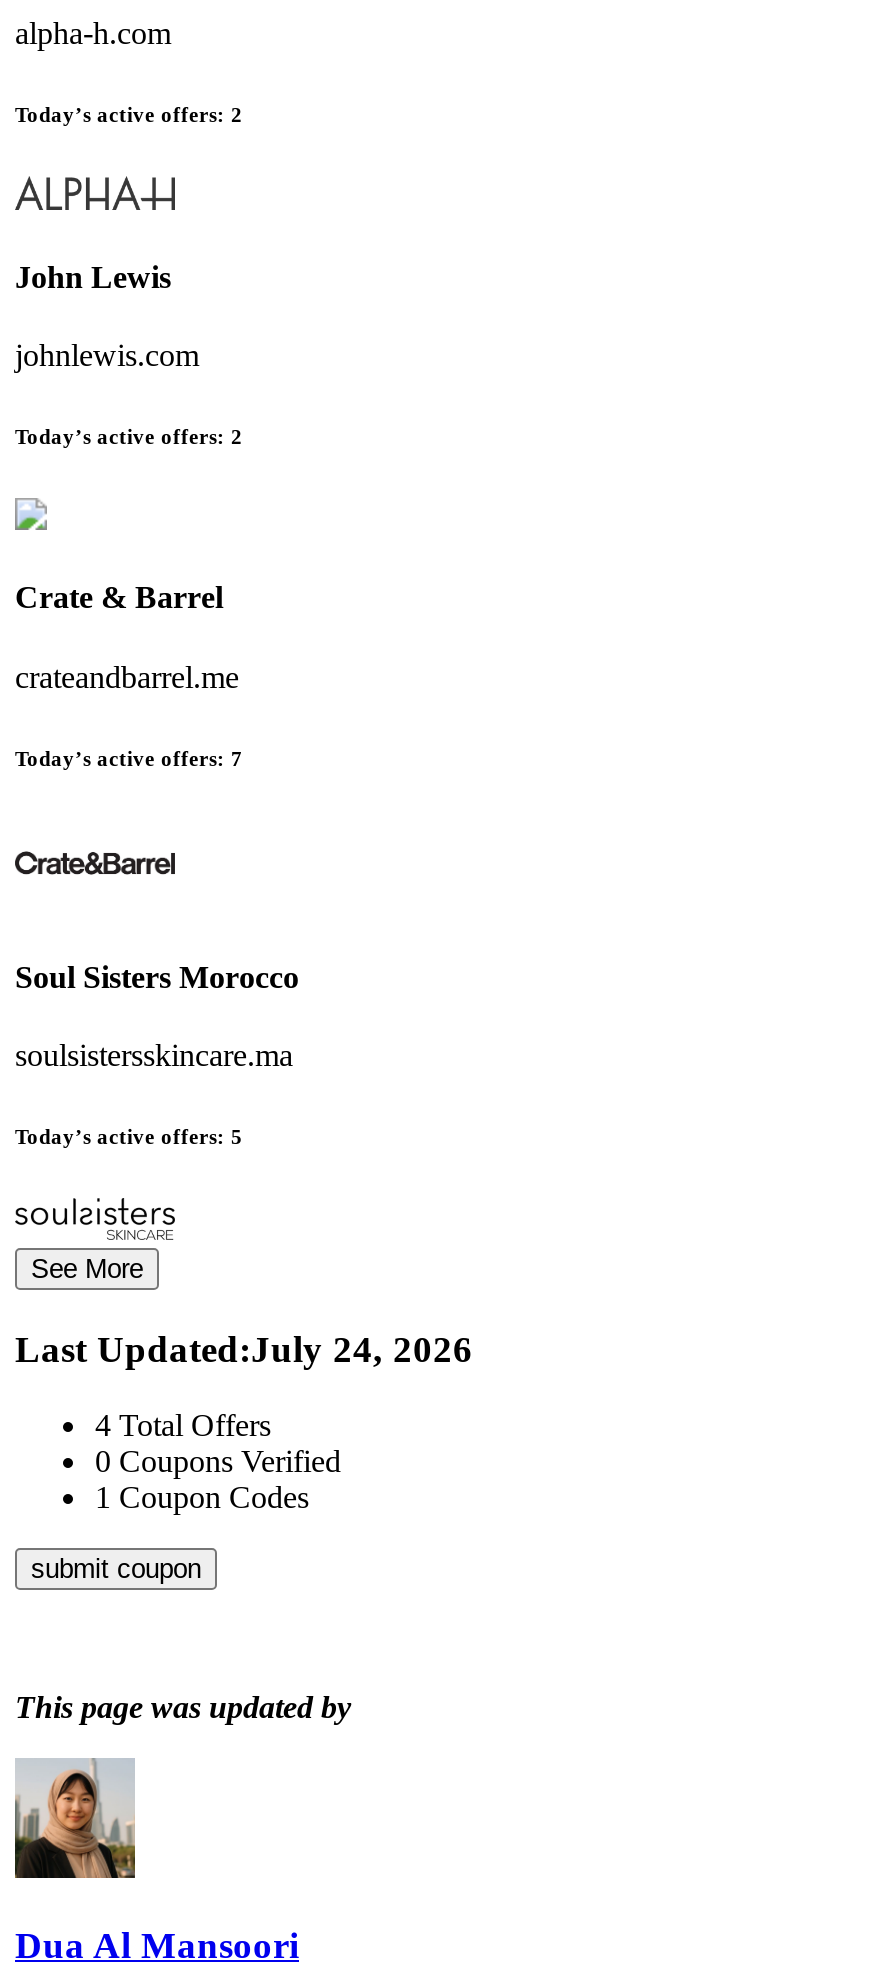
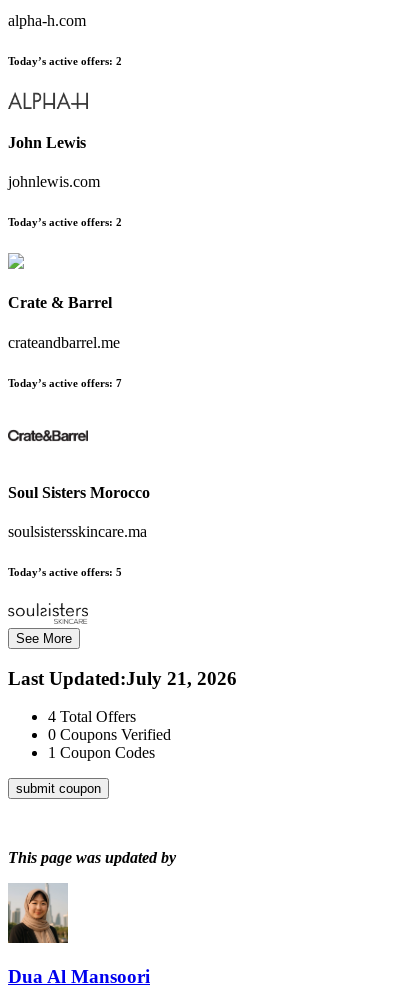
[15,1327,473,1369] Last Updated:July 24, 2026 -> [8,668,237,689] Last Updated:July 21, 2026

